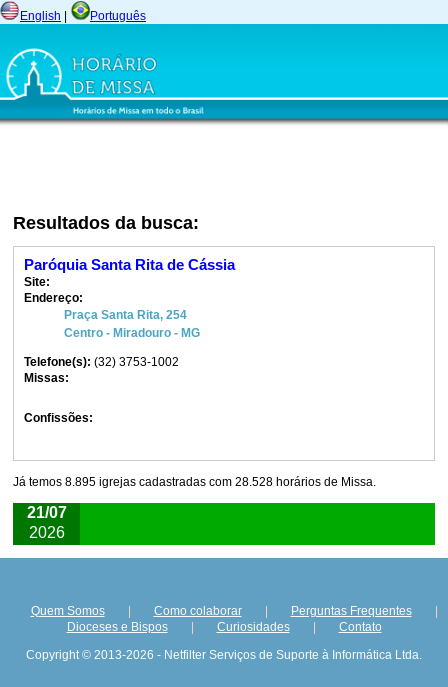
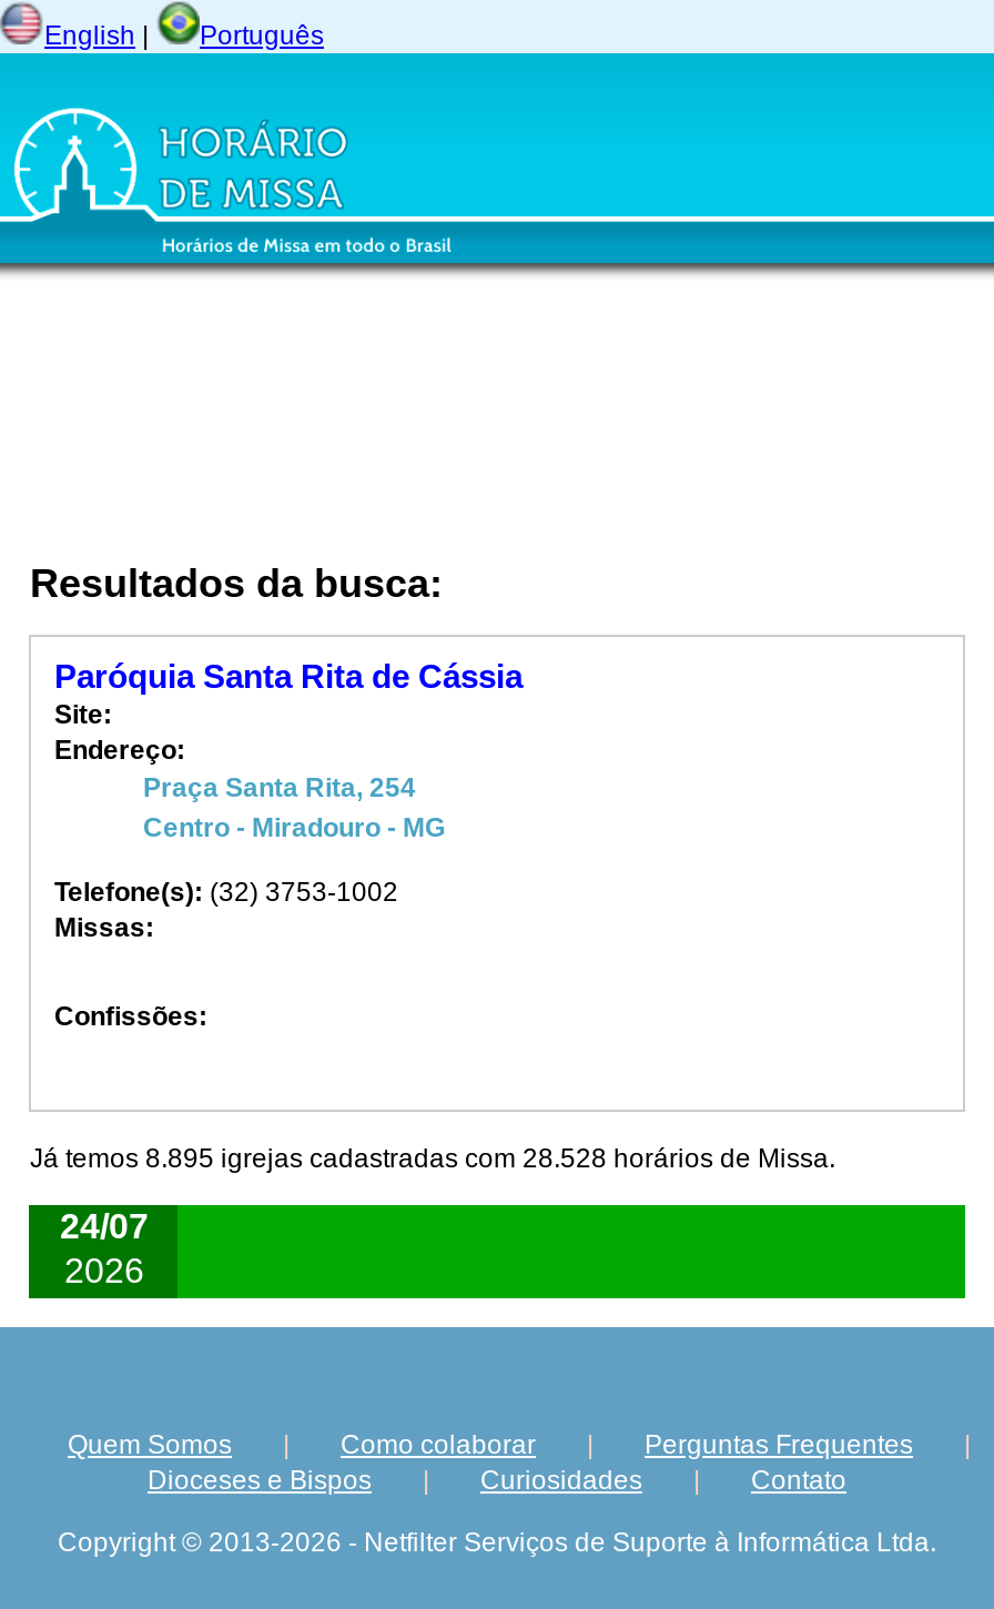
[27,504,67,521] 21/07 -> [60,1207,148,1245] 24/07

